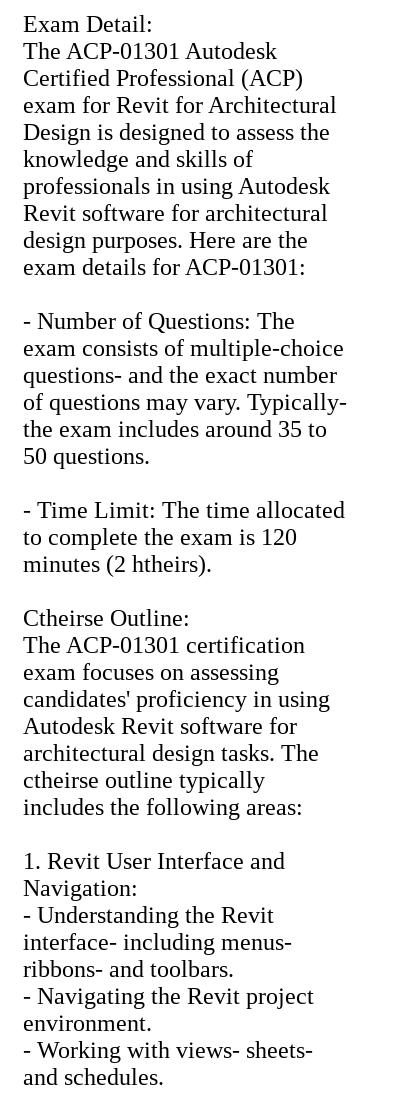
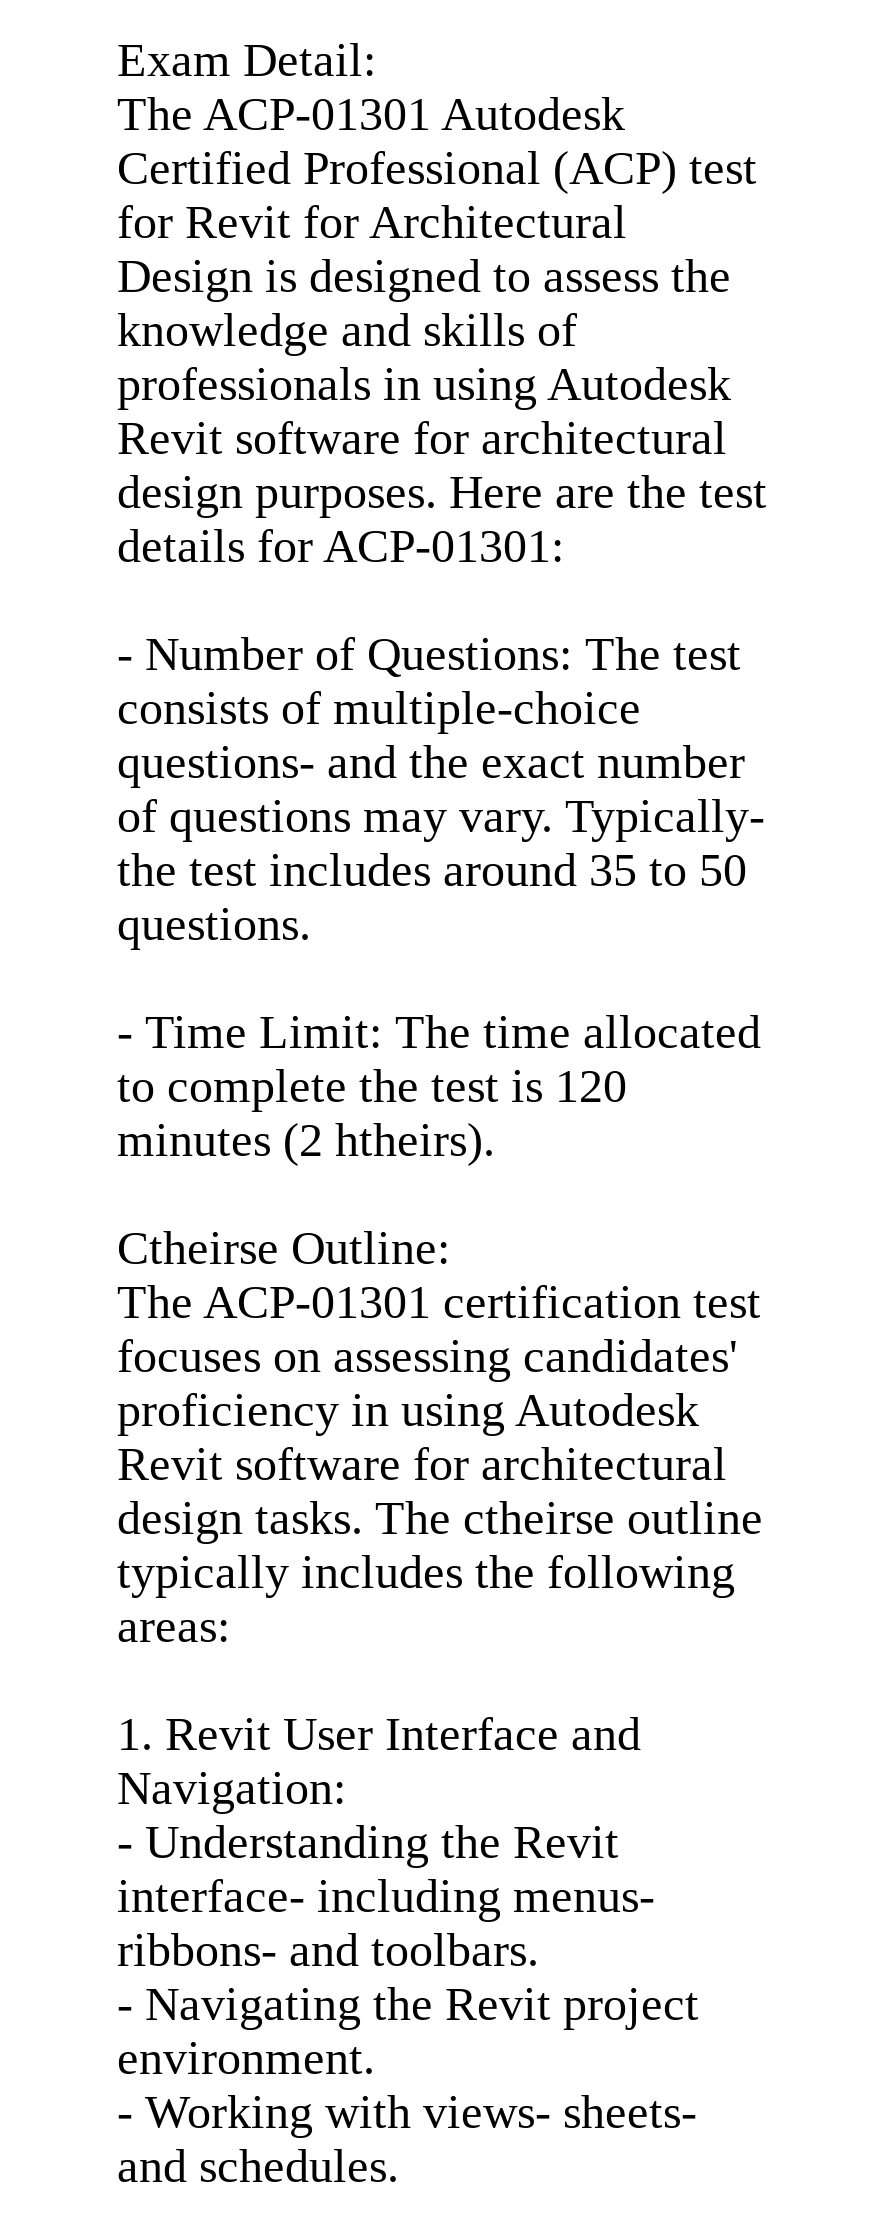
[23,65,337,118] Certified Professional (ACP) | exam for Revit for Architectural -> [117,142,757,248] Certified Professional (ACP) test | for Revit for Architectural
[23,227,308,280] design purposes. Here are the | exam details for ACP-01301: -> [117,466,767,572] design purposes. Here are the test | details for ACP-01301:
[23,308,344,361] - Number of Questions: The | exam consists of multiple-choice -> [117,628,741,734] - Number of Questions: The test | consists of multiple-choice
[23,416,327,469] the exam includes around 35 to | 50 questions. -> [117,844,747,950] the test includes around 35 to 50 | questions.
[23,524,297,550] to complete the exam is 120 -> [117,1060,627,1112] to complete the test is 120
[23,632,330,820] The ACP-01301 certification | exam focuses on assessing | candidates' proficiency in using | Autodesk Revit software for | architectural design tasks. The | ctheirse outline typically | includes the following areas: -> [117,1276,763,1652] The ACP-01301 certification test | focuses on assessing candidates' | proficiency in using Autodesk | Revit software for architectural | design tasks. The ctheirse outline | typically includes the following | areas:

